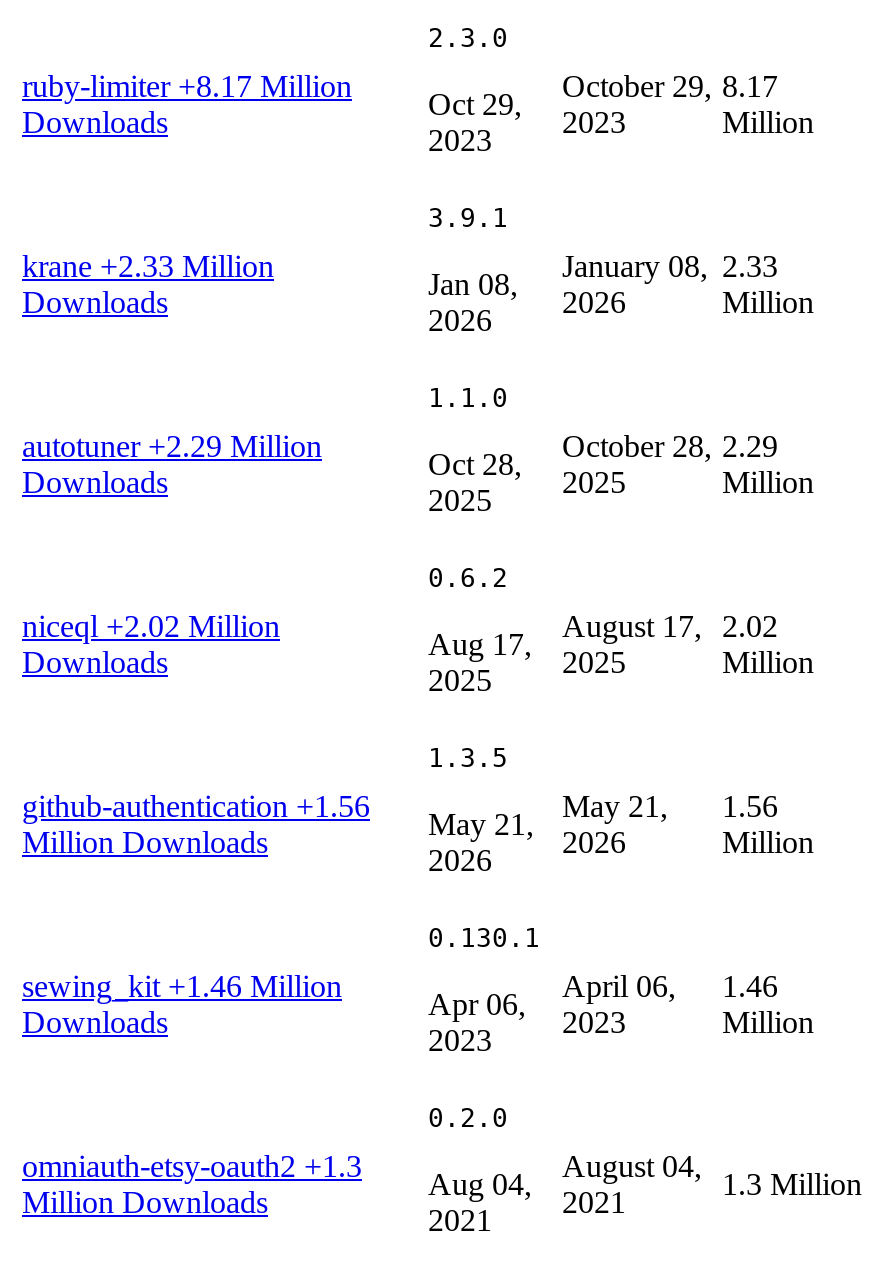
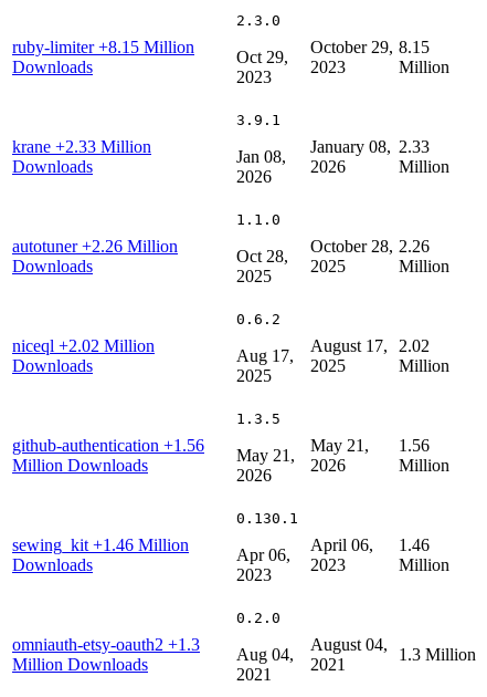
[22,69,352,103] ruby-limiter +8.17 Million -> [12,38,194,57] ruby-limiter +8.15 Million
[562,69,778,103] October 29, 8.17 -> [310,38,430,57] October 29, 8.15
[22,429,322,463] autotuner +2.29 Million -> [12,237,178,256] autotuner +2.26 Million
[562,429,778,463] October 28, 2.29 -> [310,237,430,256] October 28, 2.26

